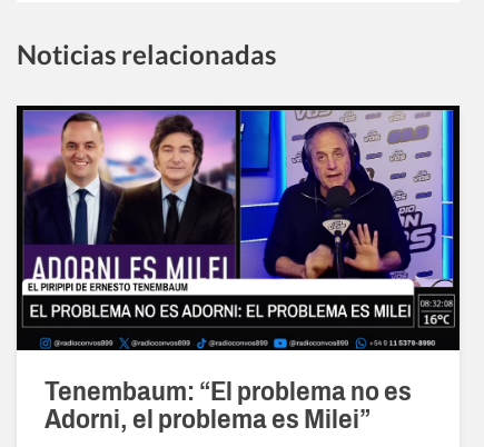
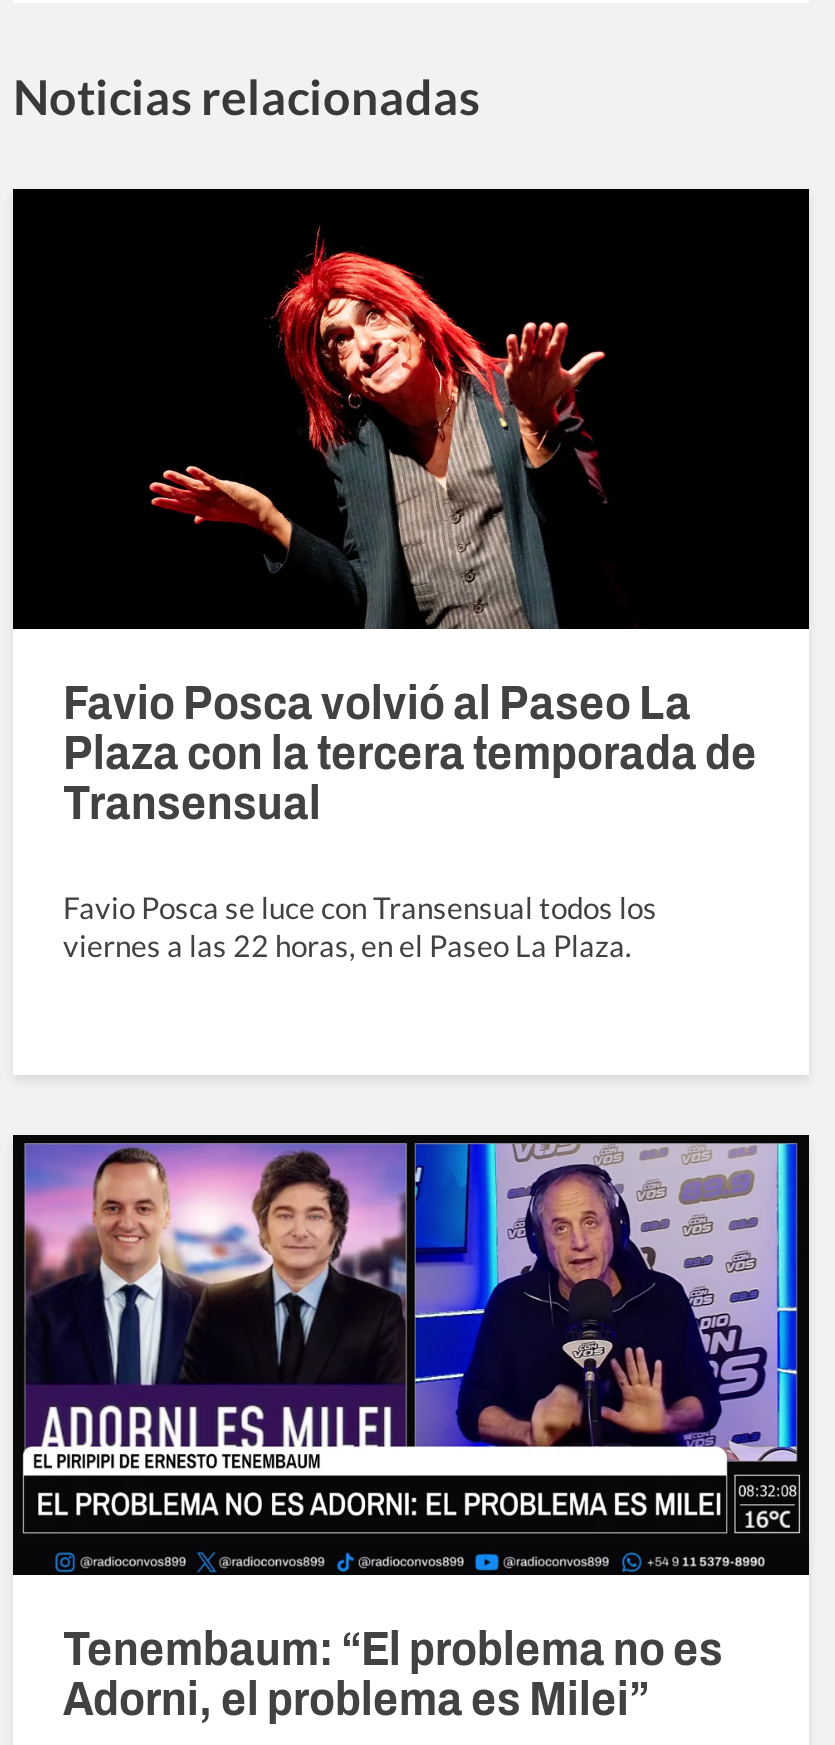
none -> [23,197,801,963] [image] | Favio Posca volvió al Paseo La | Plaza con la tercera temporada de | Transensual | Favio Posca se luce con Transensual todos los | viernes a las 22 horas, en el Paseo La Plaza.

